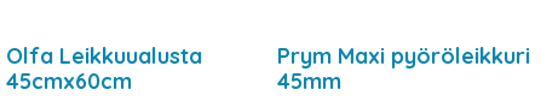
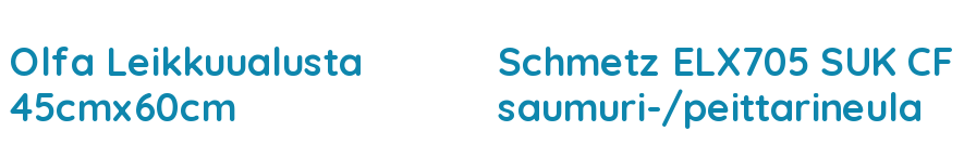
[277,43,530,95] Prym Maxi pyöröleikkuri | 45mm -> [498,38,953,133] Schmetz ELX705 SUK CF | saumuri-/peittarineula

